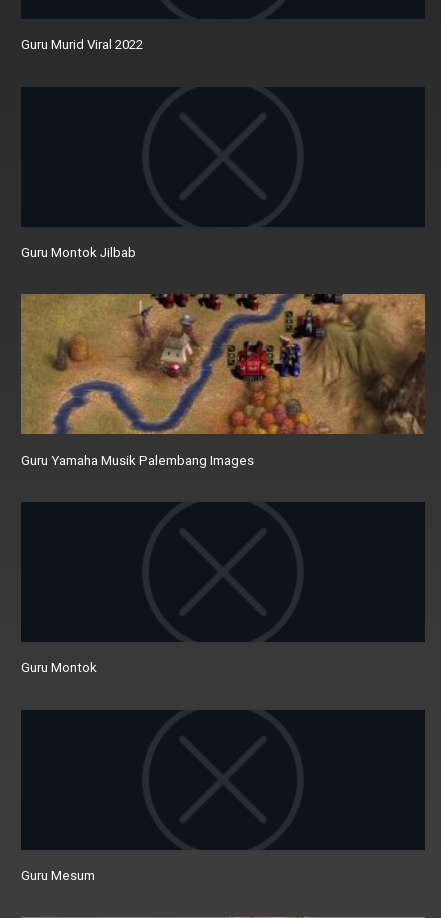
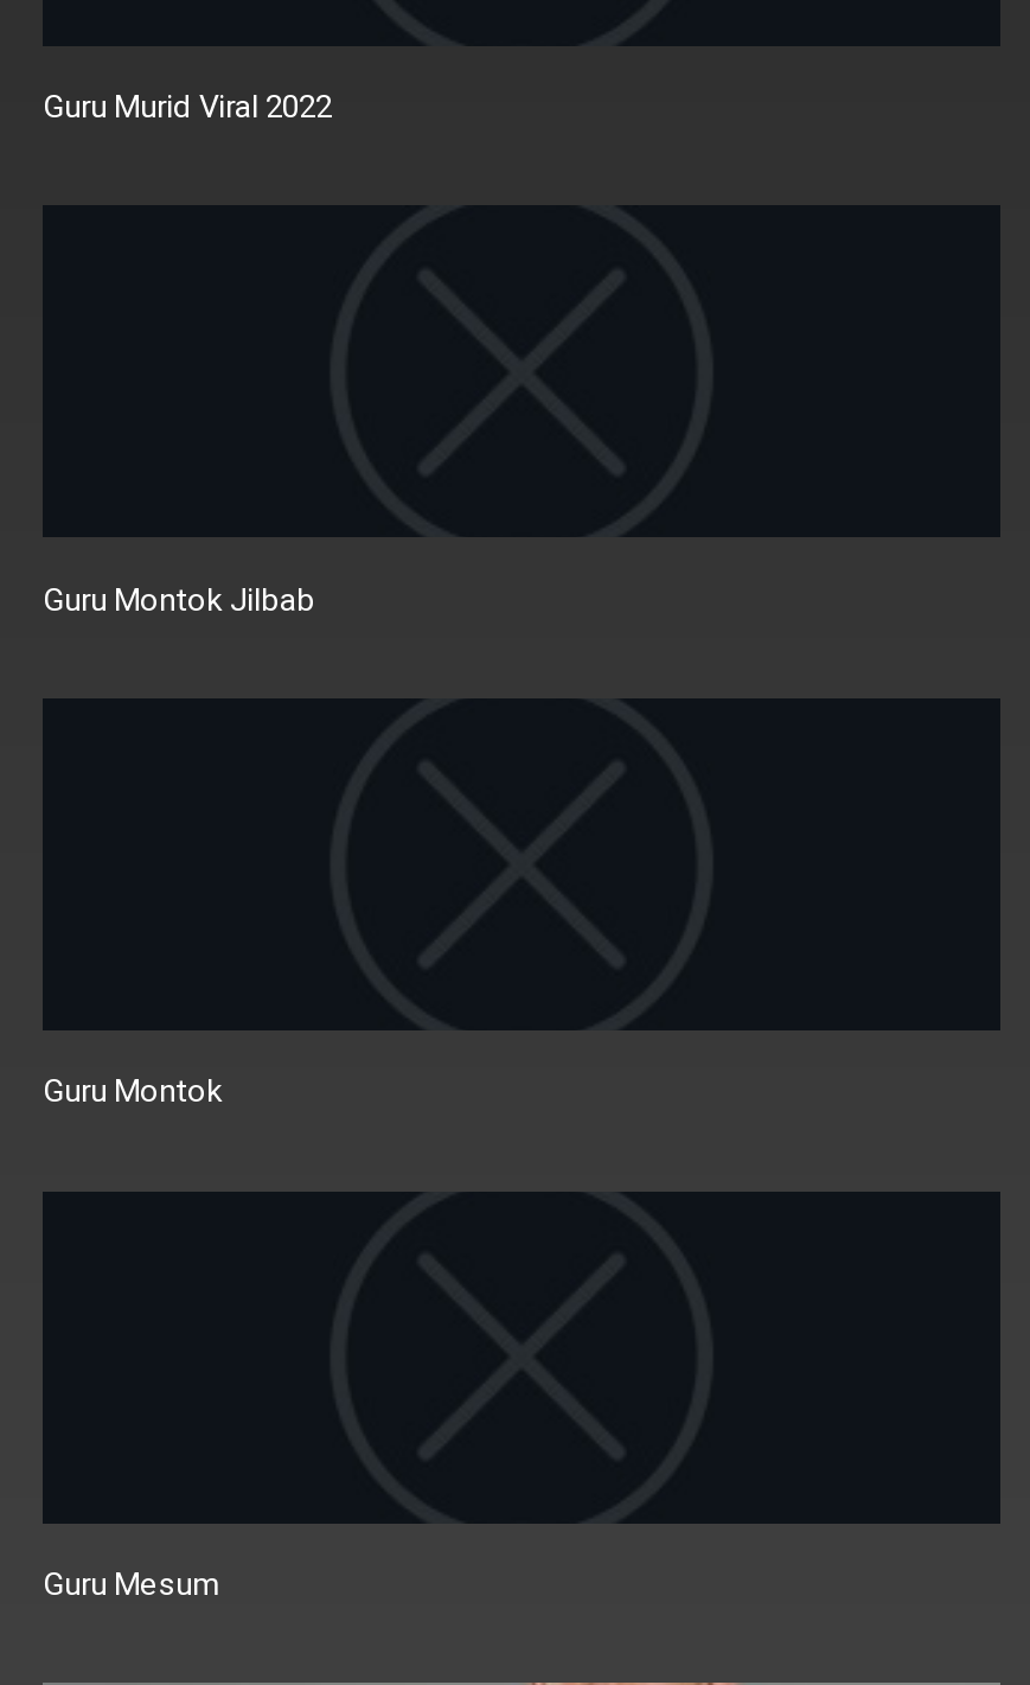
[20,293,426,469] [image] | Guru Yamaha Musik Palembang Images -> none

